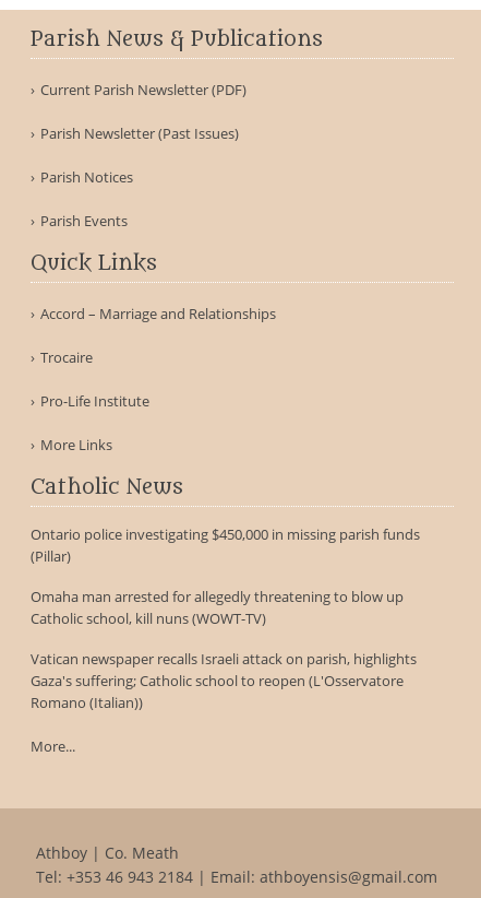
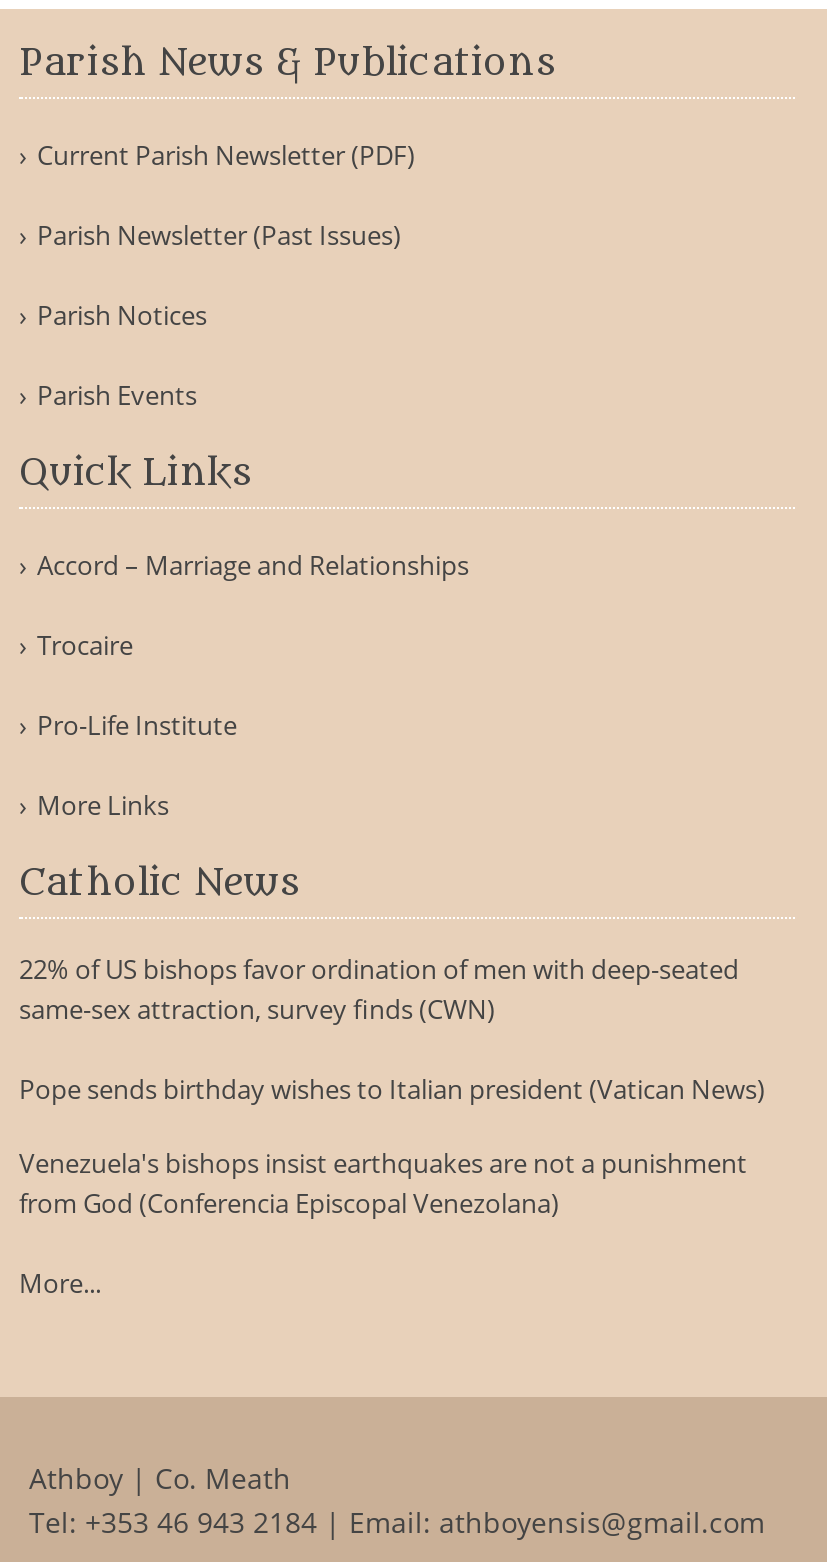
[31,524,420,566] Ontario police investigating $450,000 in missing parish funds | (Pillar) -> [19,951,739,1027] 22% of US bishops favor ordination of men with deep-seated | same-sex attraction, survey finds (CWN)
[31,587,404,628] Omaha man arrested for allegedly threatening to blow up | Catholic school, kill nuns (WOWT-TV) -> [19,1071,765,1107] Pope sends birthday wishes to Italian president (Vatican News)
[31,649,417,712] Vatican newspaper recalls Israeli attack on parish, highlights | Gaza's suffering; Catholic school to reopen (L'Osservatore | Romano (Italian)) -> [19,1145,747,1221] Venezuela's bishops insist earthquakes are not a punishment | from God (Conferencia Episcopal Venezolana)

